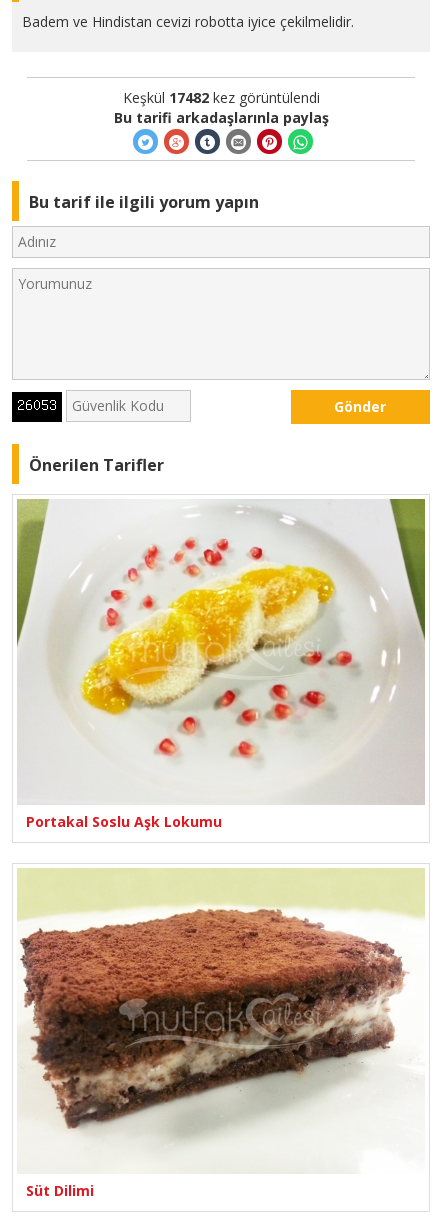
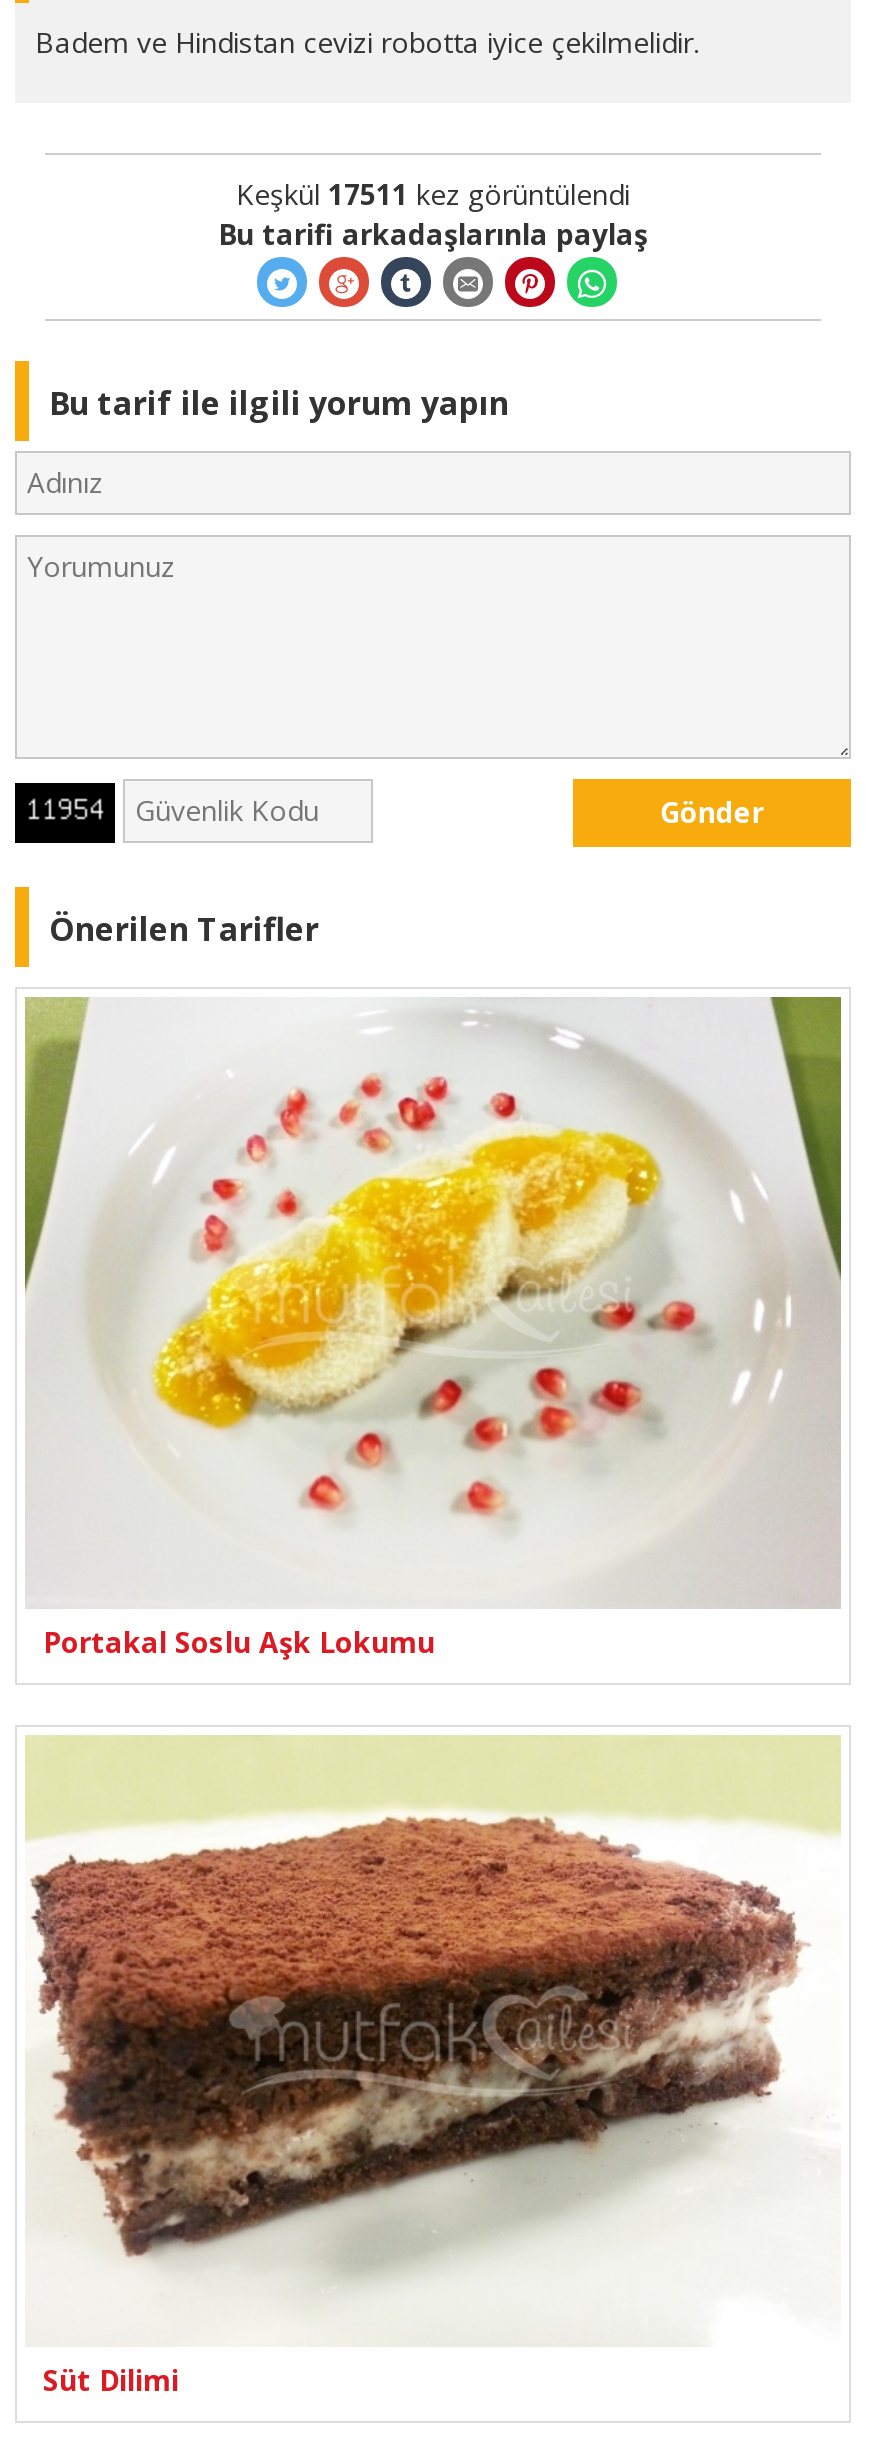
[122,88,319,107] Keşkül 17482 kez görüntülendi -> [236,175,630,213] Keşkül 17511 kez görüntülendi

